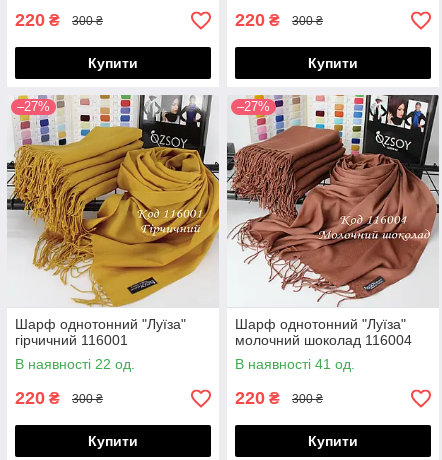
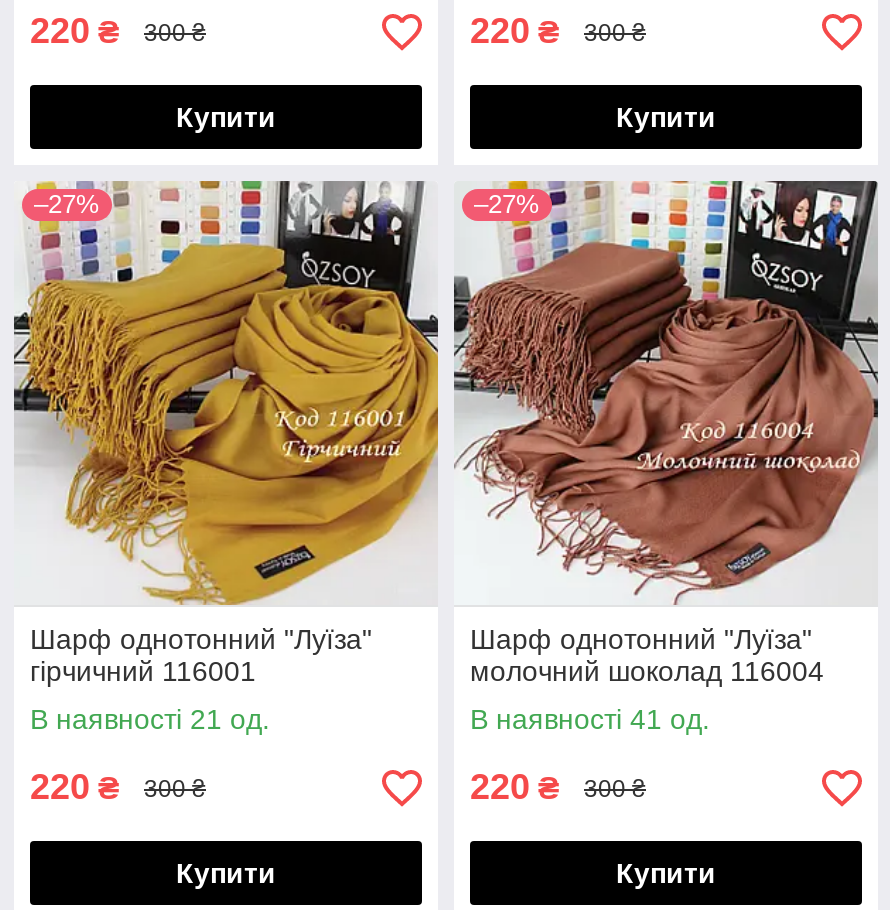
[15,356,135,372] В наявності 22 од. -> [30,703,270,735] В наявності 21 од.

